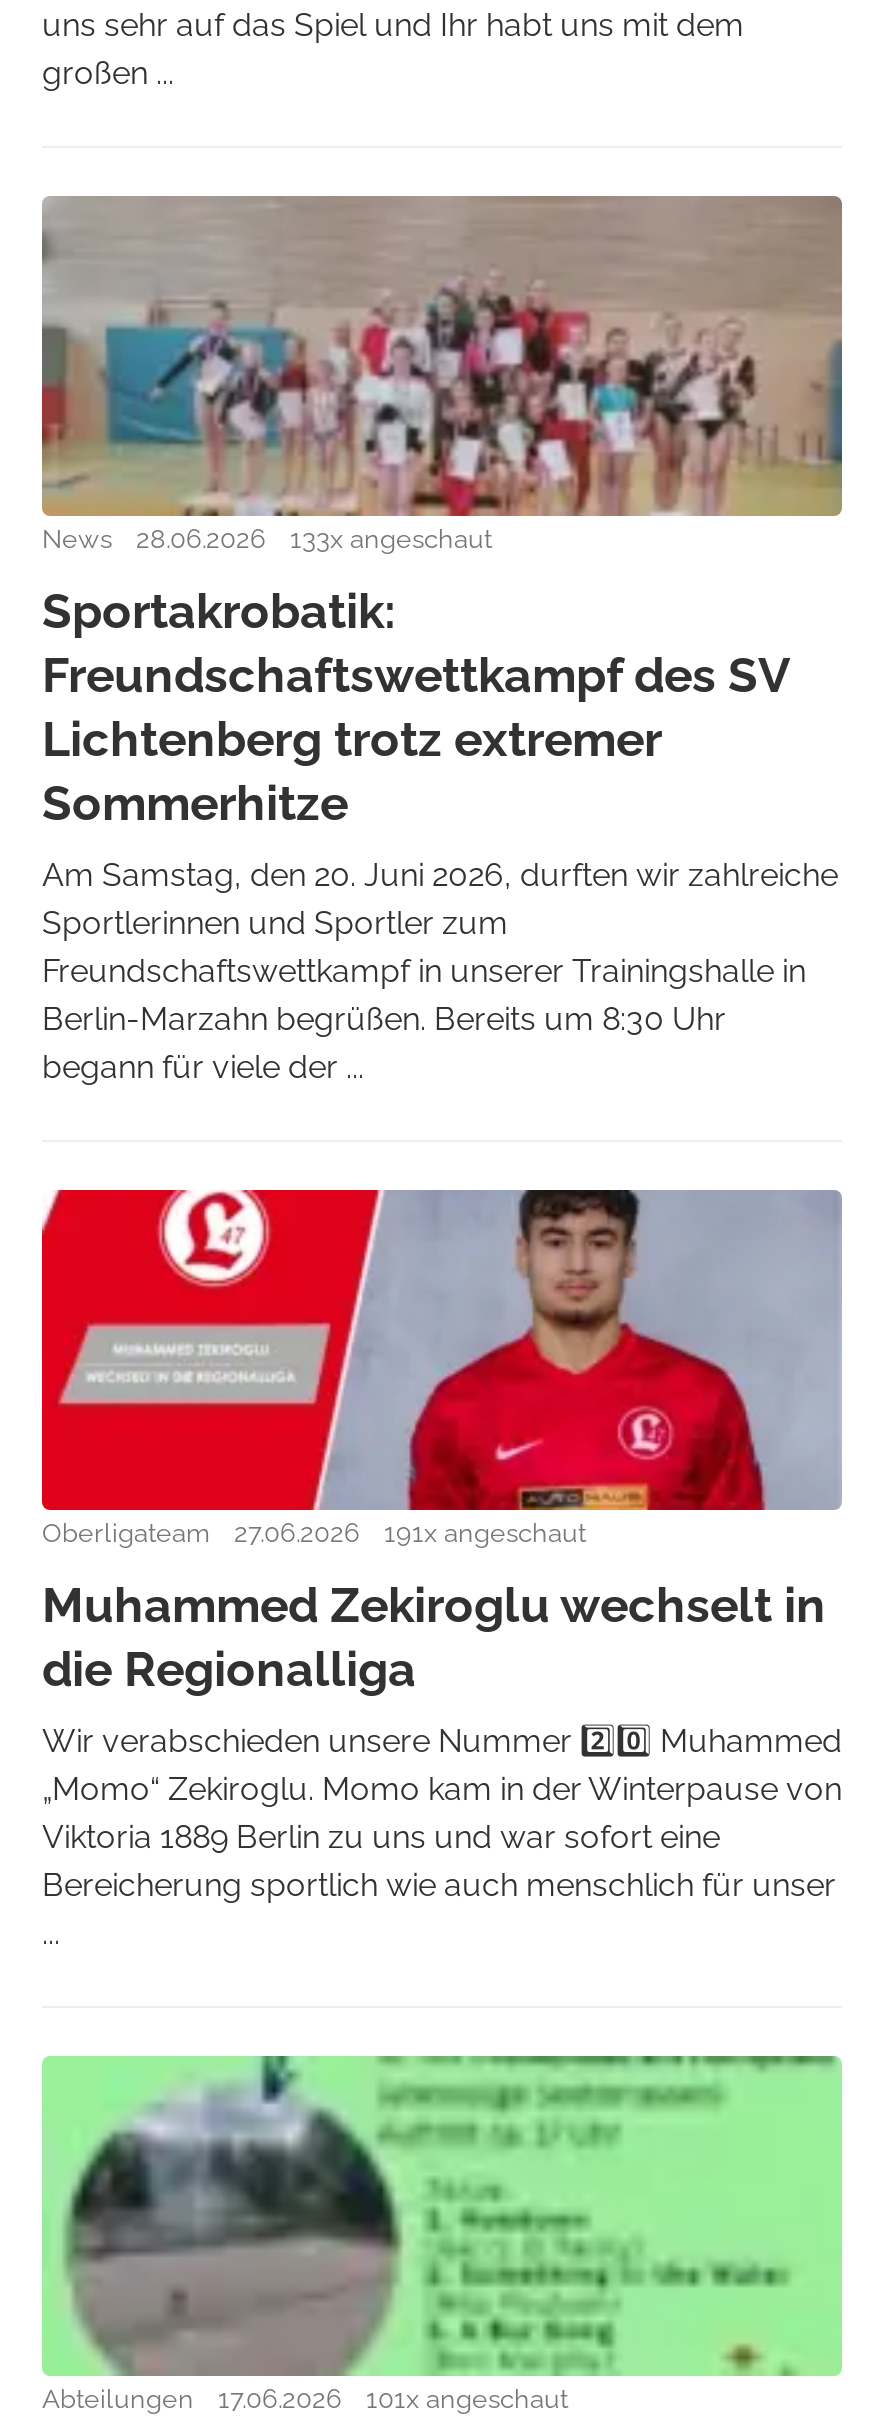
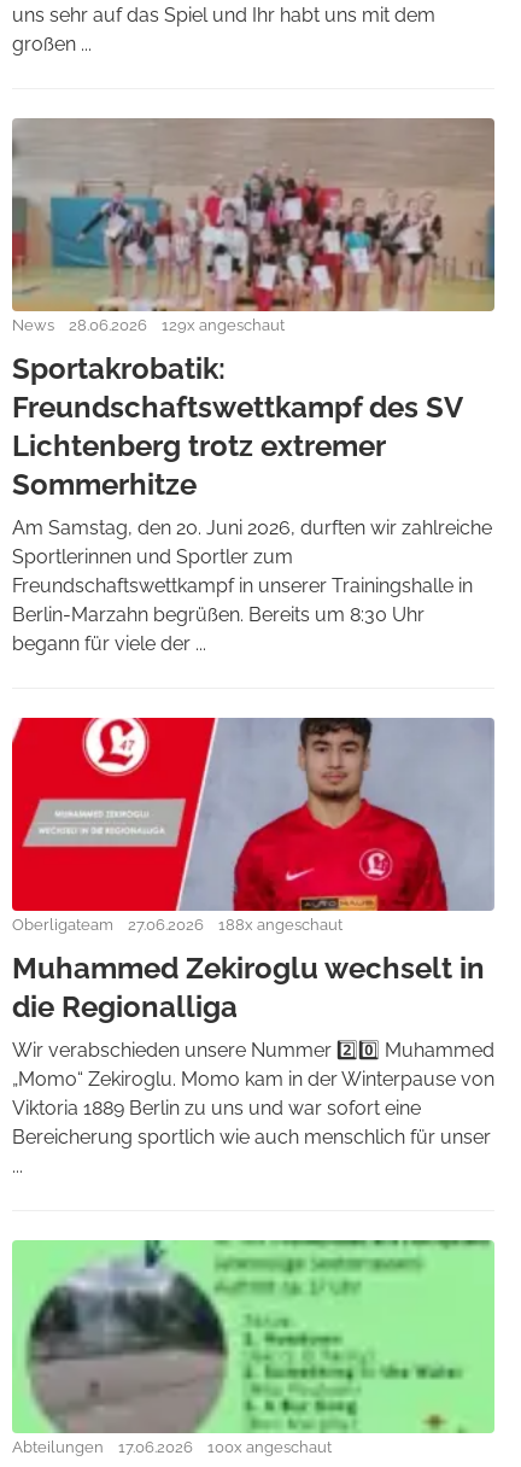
[42,524,492,554] News 28.06.2026 133x angeschaut -> [12,316,285,334] News 28.06.2026 129x angeschaut
[42,1518,586,1548] Oberligateam 27.06.2026 191x angeschaut -> [12,916,343,934] Oberligateam 27.06.2026 188x angeschaut
[42,2384,568,2414] Abteilungen 17.06.2026 101x angeschaut -> [12,1438,332,1456] Abteilungen 17.06.2026 100x angeschaut

